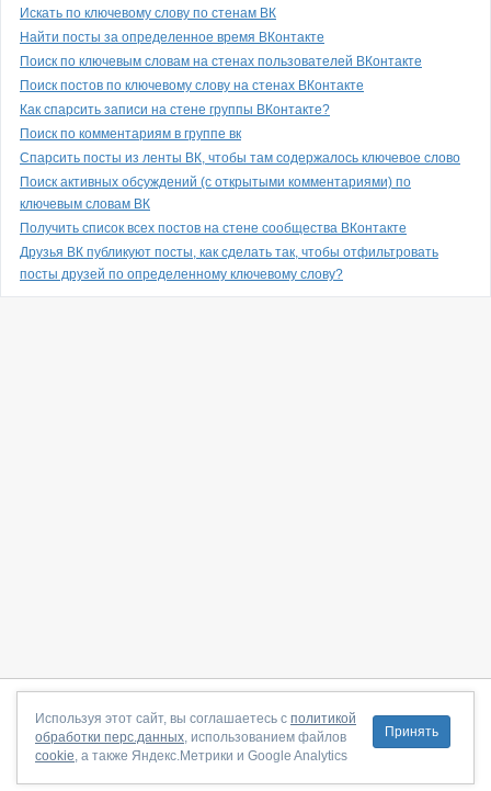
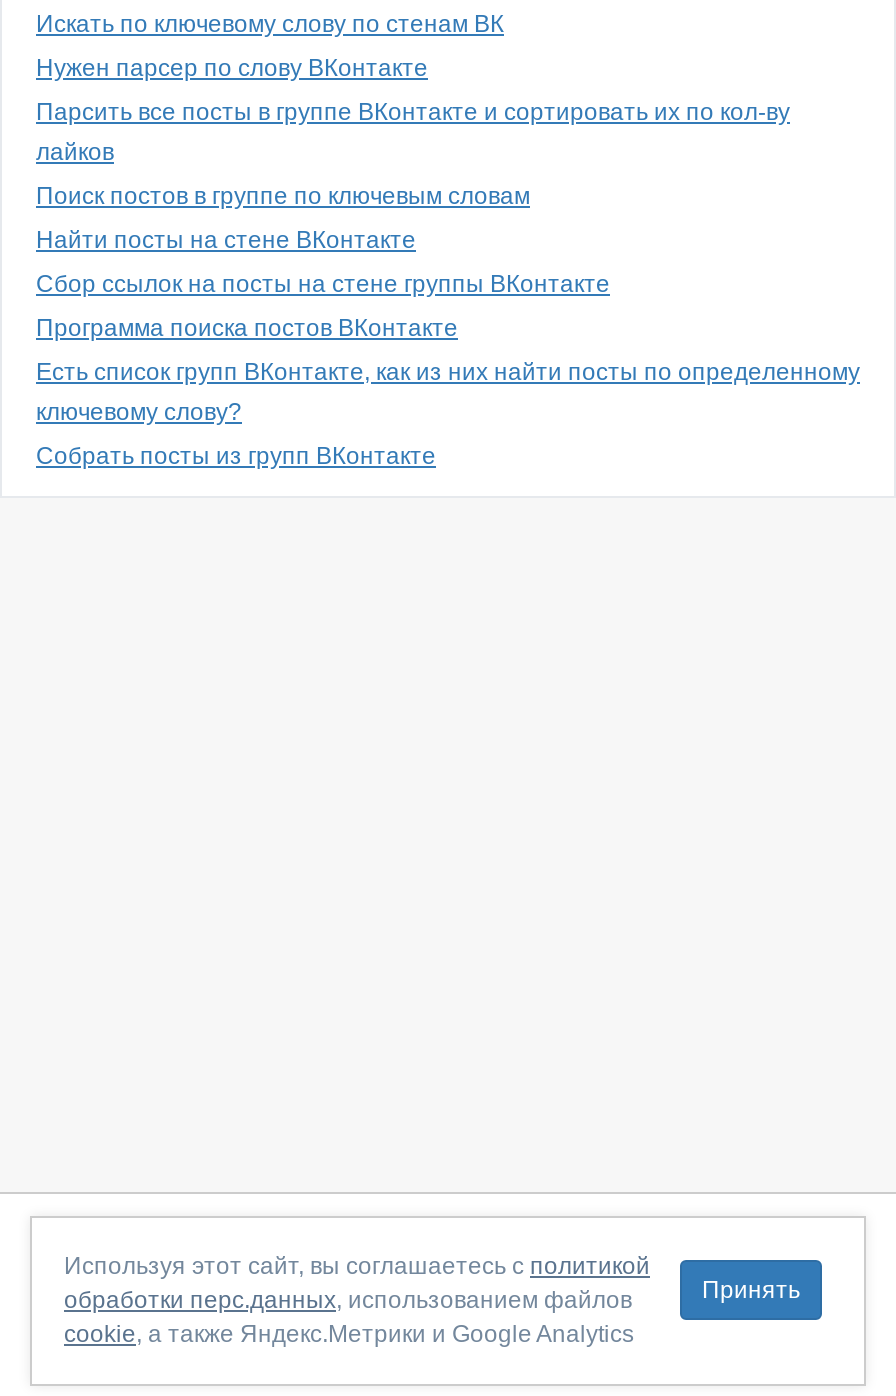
[20,30,460,282] Найти посты за определенное время ВКонтакте | Поиск по ключевым словам на стенах пользователей ВКонтакте | Поиск постов по ключевому слову на стенах ВКонтакте | Как спарсить записи на стене группы ВКонтакте? | Поиск по комментариям в группе вк | Спарсить посты из ленты ВК, чтобы там содержалось ключевое слово | Поиск активных обсуждений (с открытыми комментариями) по | ключевым словам ВК | Получить список всех постов на стене сообщества ВКонтакте | Друзья ВК публикуют посты, как сделать так, чтобы отфильтровать | посты друзей по определенному ключевому слову? -> [36,54,860,470] Нужен парсер по слову ВКонтакте | Парсить все посты в группе ВКонтакте и сортировать их по кол-ву | лайков | Поиск постов в группе по ключевым словам | Найти посты на стене ВКонтакте | Сбор ссылок на посты на стене группы ВКонтакте | Программа поиска постов ВКонтакте | Есть список групп ВКонтакте, как из них найти посты по определенному | ключевому слову? | Собрать посты из групп ВКонтакте

